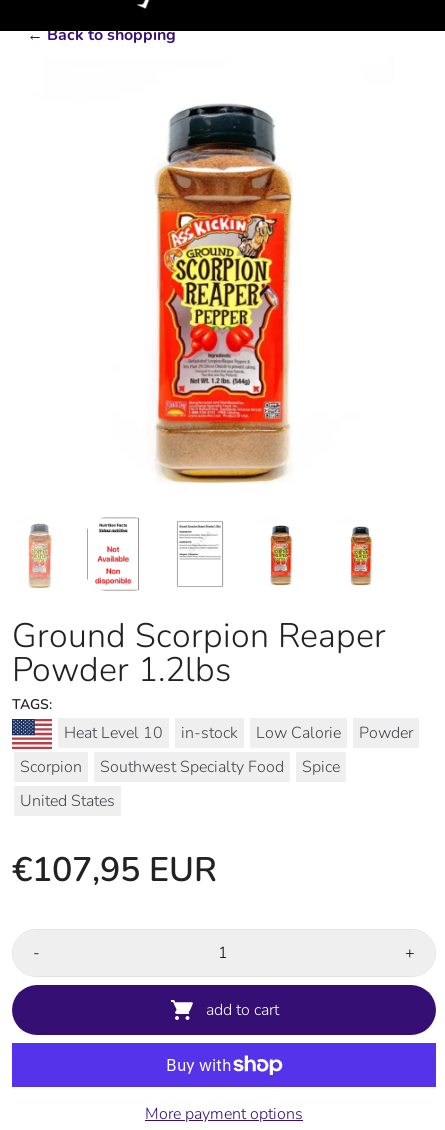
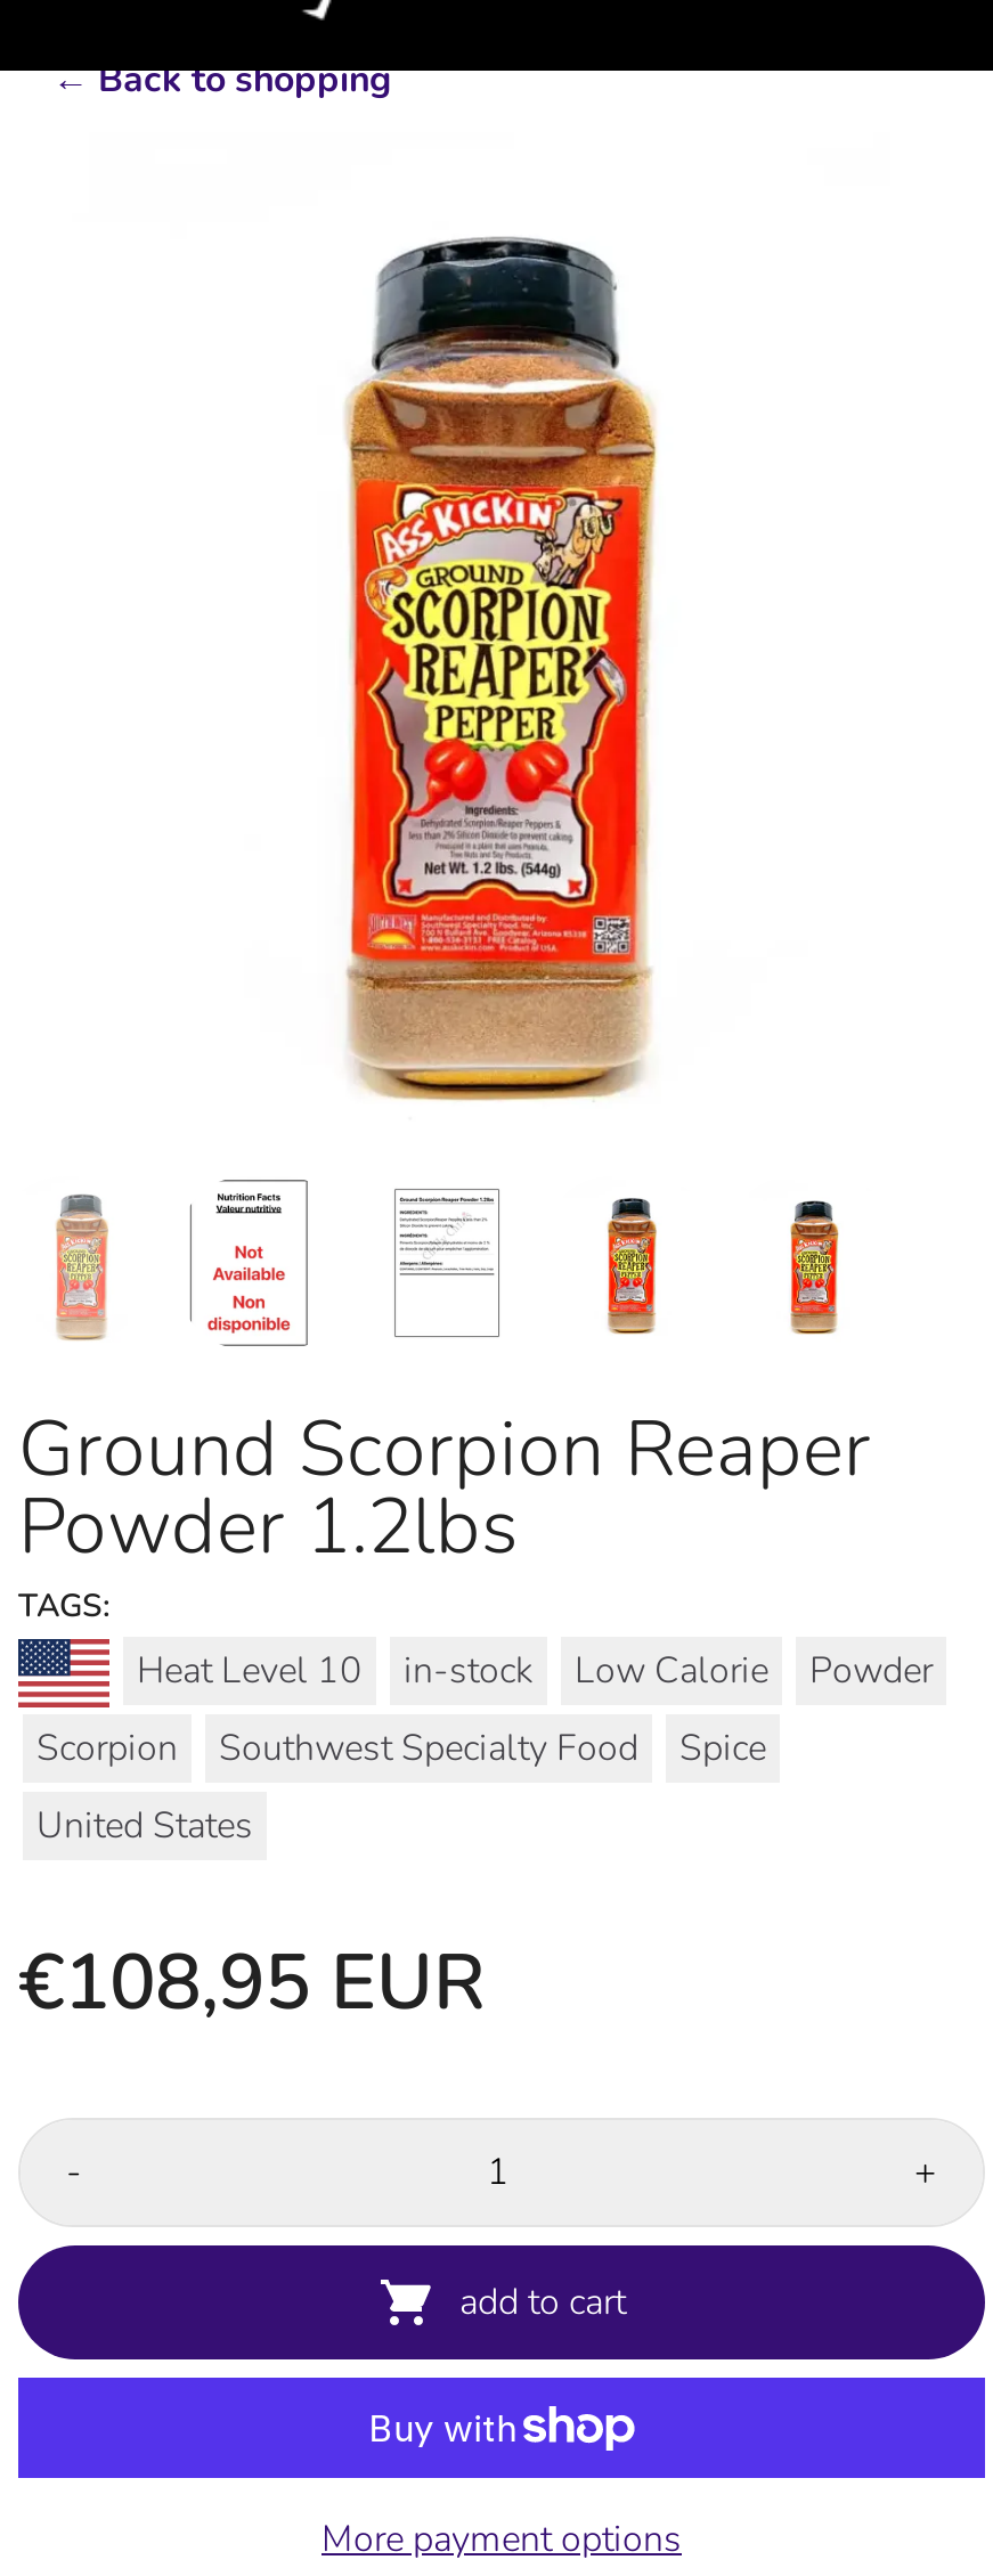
[12,847,217,893] €107,95 EUR -> [18,1930,486,2035] €108,95 EUR

